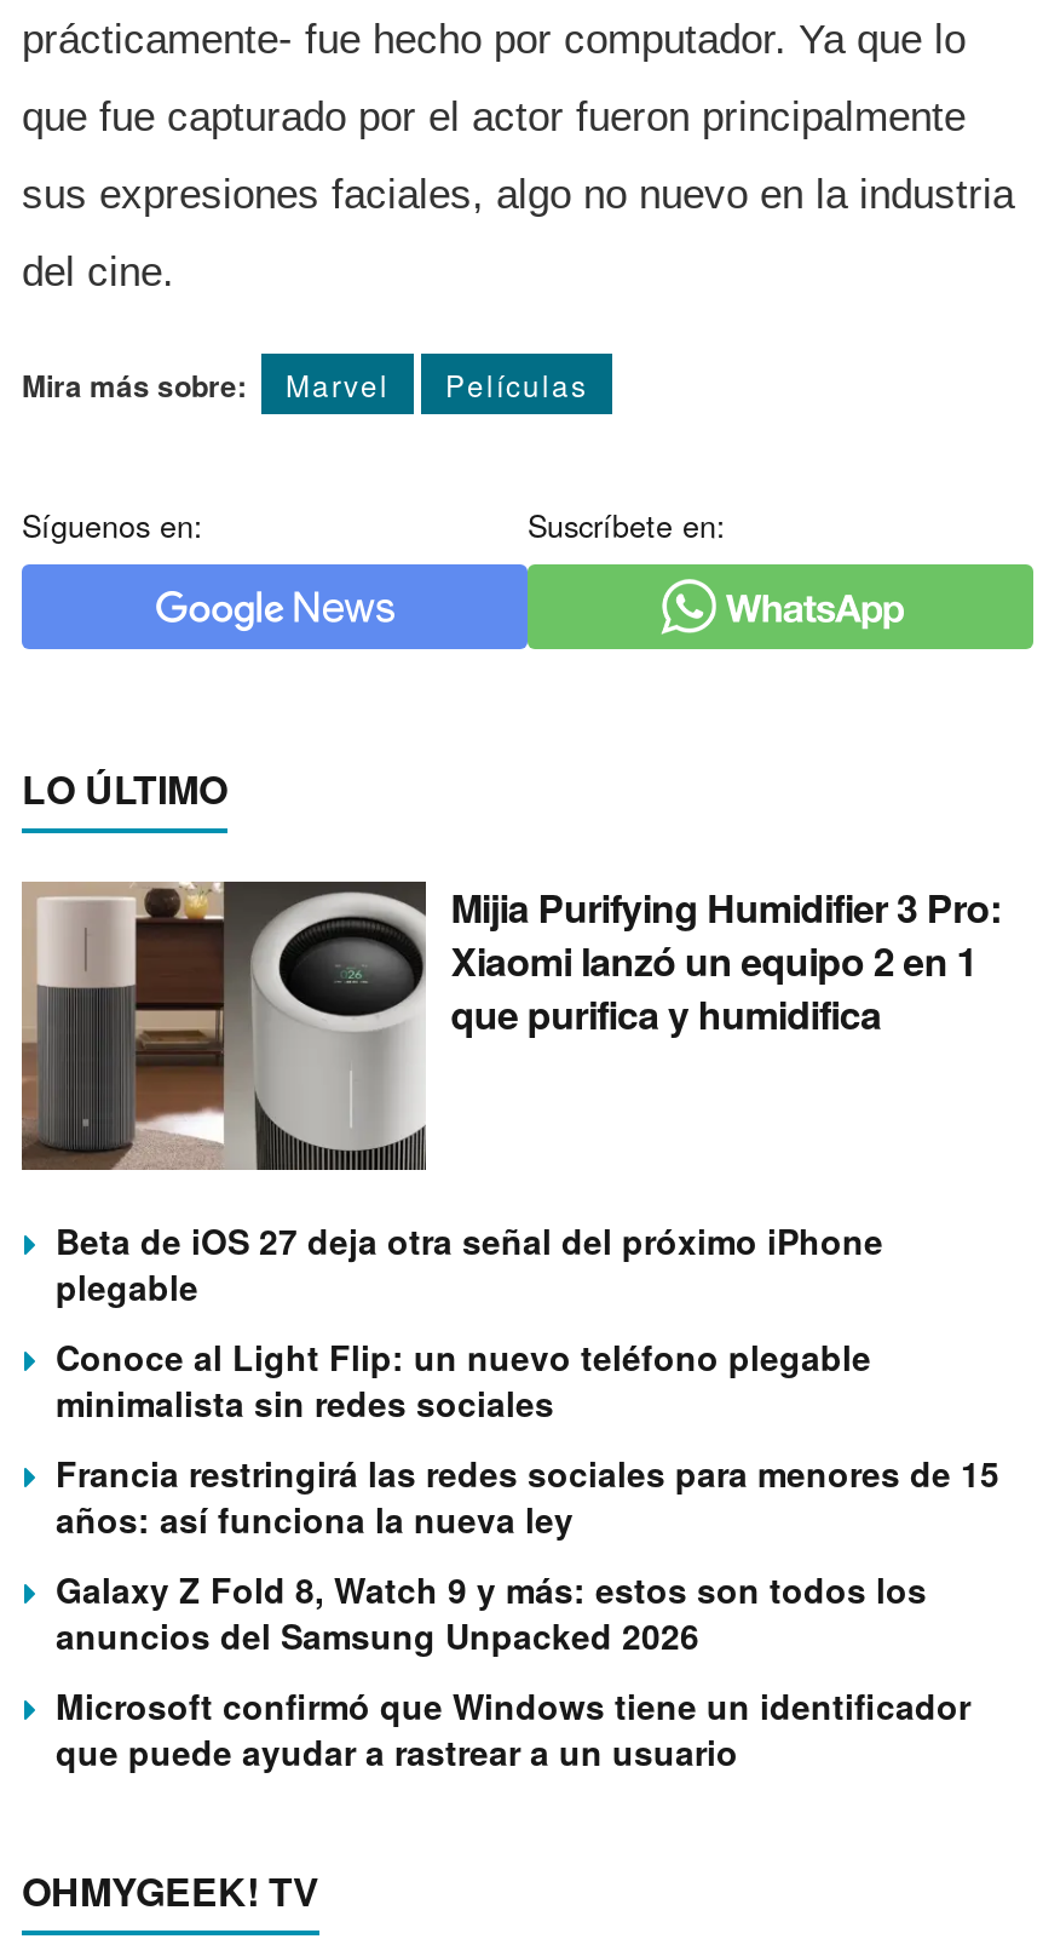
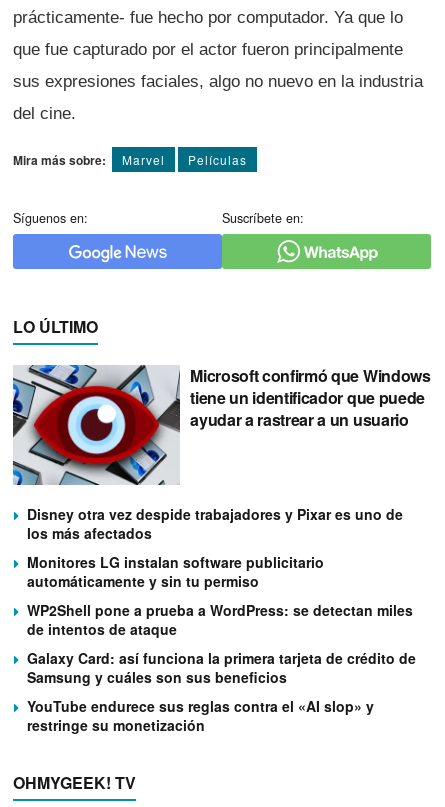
[19,878,1001,1172] [image] | Mijia Purifying Humidifier 3 Pro: | Xiaomi lanzó un equipo 2 en 1 | que purifica y humidifica -> [12,364,431,486] [image] | Microsoft confirmó que Windows | tiene un identificador que puede | ayudar a rastrear a un usuario
[56,1216,999,1775] Beta de iOS 27 deja otra señal del próximo iPhone | plegable | Conoce al Light Flip: un nuevo teléfono plegable | minimalista sin redes sociales | Francia restringirá las redes sociales para menores de 15 | años: así funciona la nueva ley | Galaxy Z Fold 8, Watch 9 y más: estos son todos los | anuncios del Samsung Unpacked 2026 | Microsoft confirmó que Windows tiene un identificador | que puede ayudar a rastrear a un usuario -> [27,504,416,735] Disney otra vez despide trabajadores y Pixar es uno de | los más afectados | Monitores LG instalan software publicitario | automáticamente y sin tu permiso | WP2Shell pone a prueba a WordPress: se detectan miles | de intentos de ataque | Galaxy Card: así funciona la primera tarjeta de crédito de | Samsung y cuáles son sus beneficios | YouTube endurece sus reglas contra el «AI slop» y | restringe su monetización

